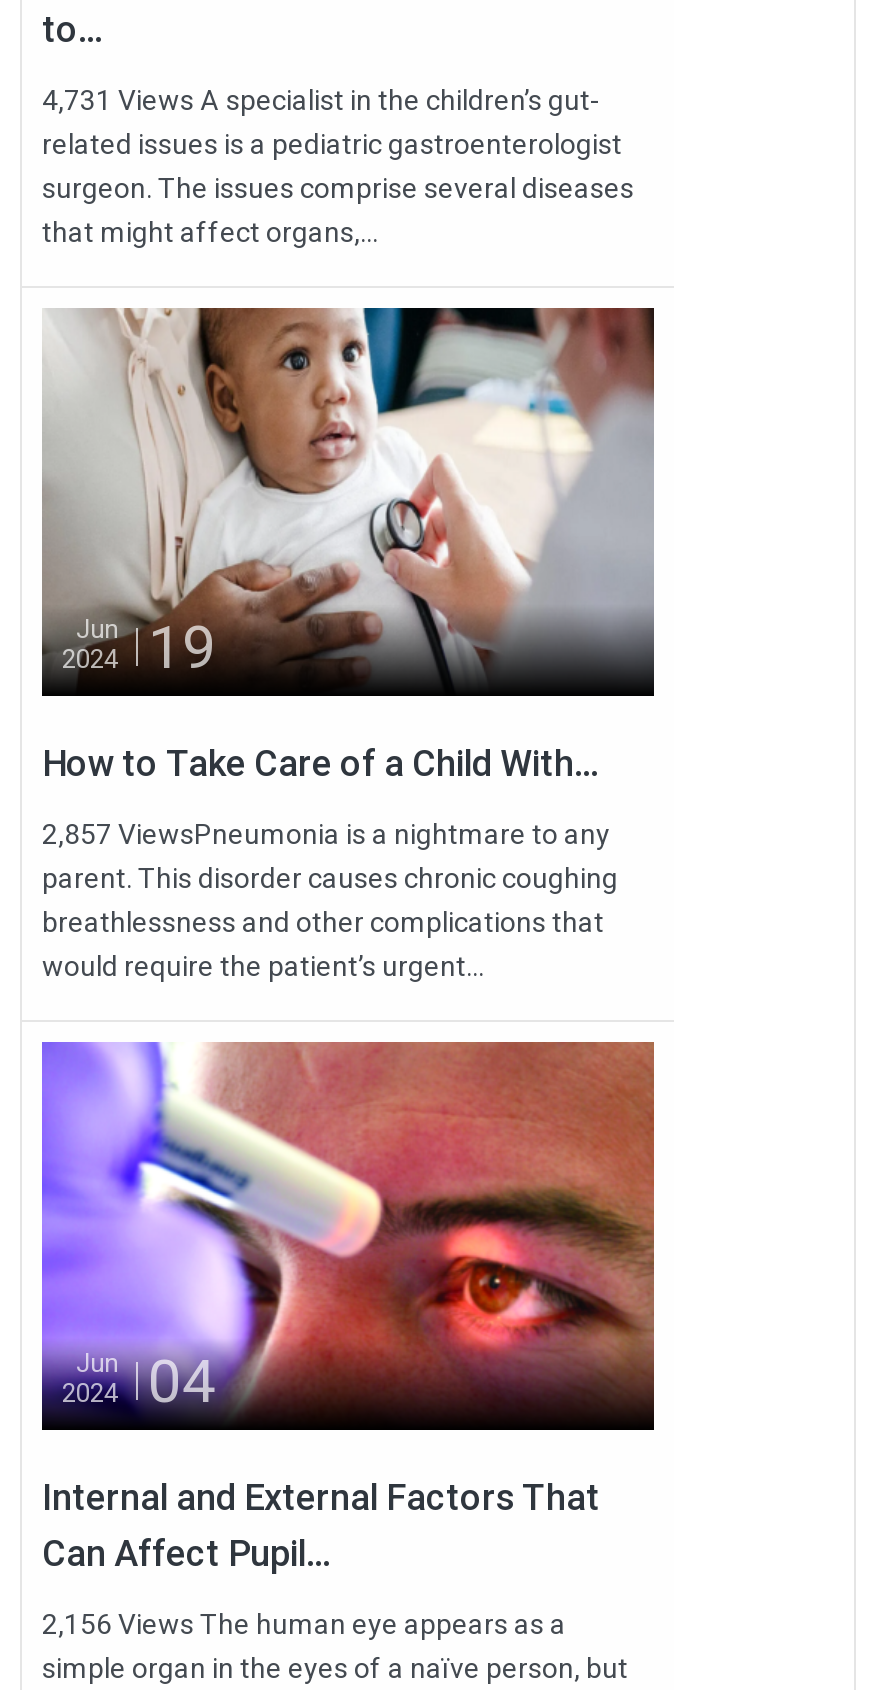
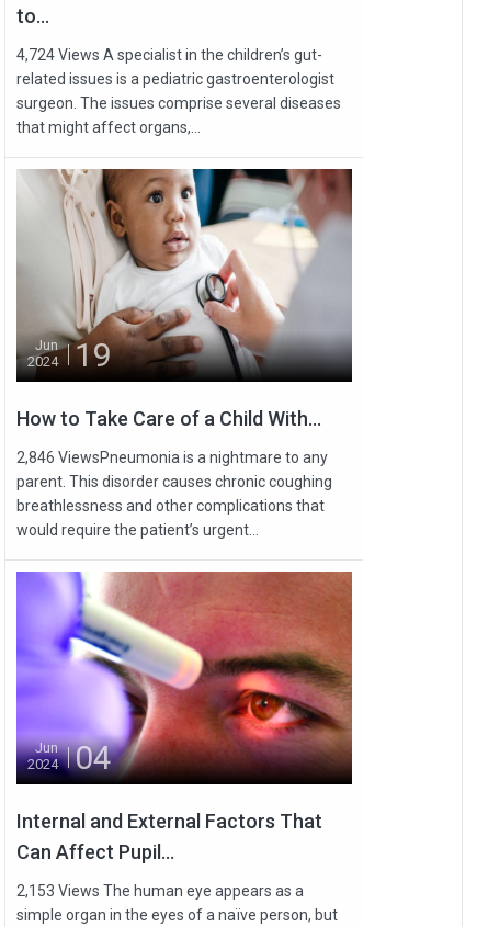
[42,84,600,116] 4,731 Views A specialist in the children’s gut- -> [16,46,322,64] 4,724 Views A specialist in the children’s gut-
[42,819,610,851] 2,857 ViewsPneumonia is a nightmare to any -> [16,449,328,467] 2,846 ViewsPneumonia is a nightmare to any
[42,1609,566,1641] 2,156 Views The human eye appears as a -> [16,882,304,900] 2,153 Views The human eye appears as a

